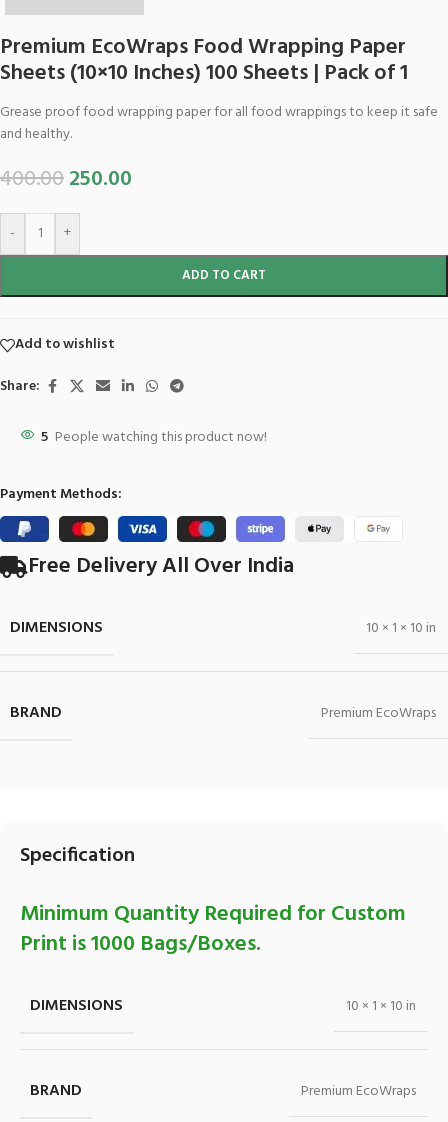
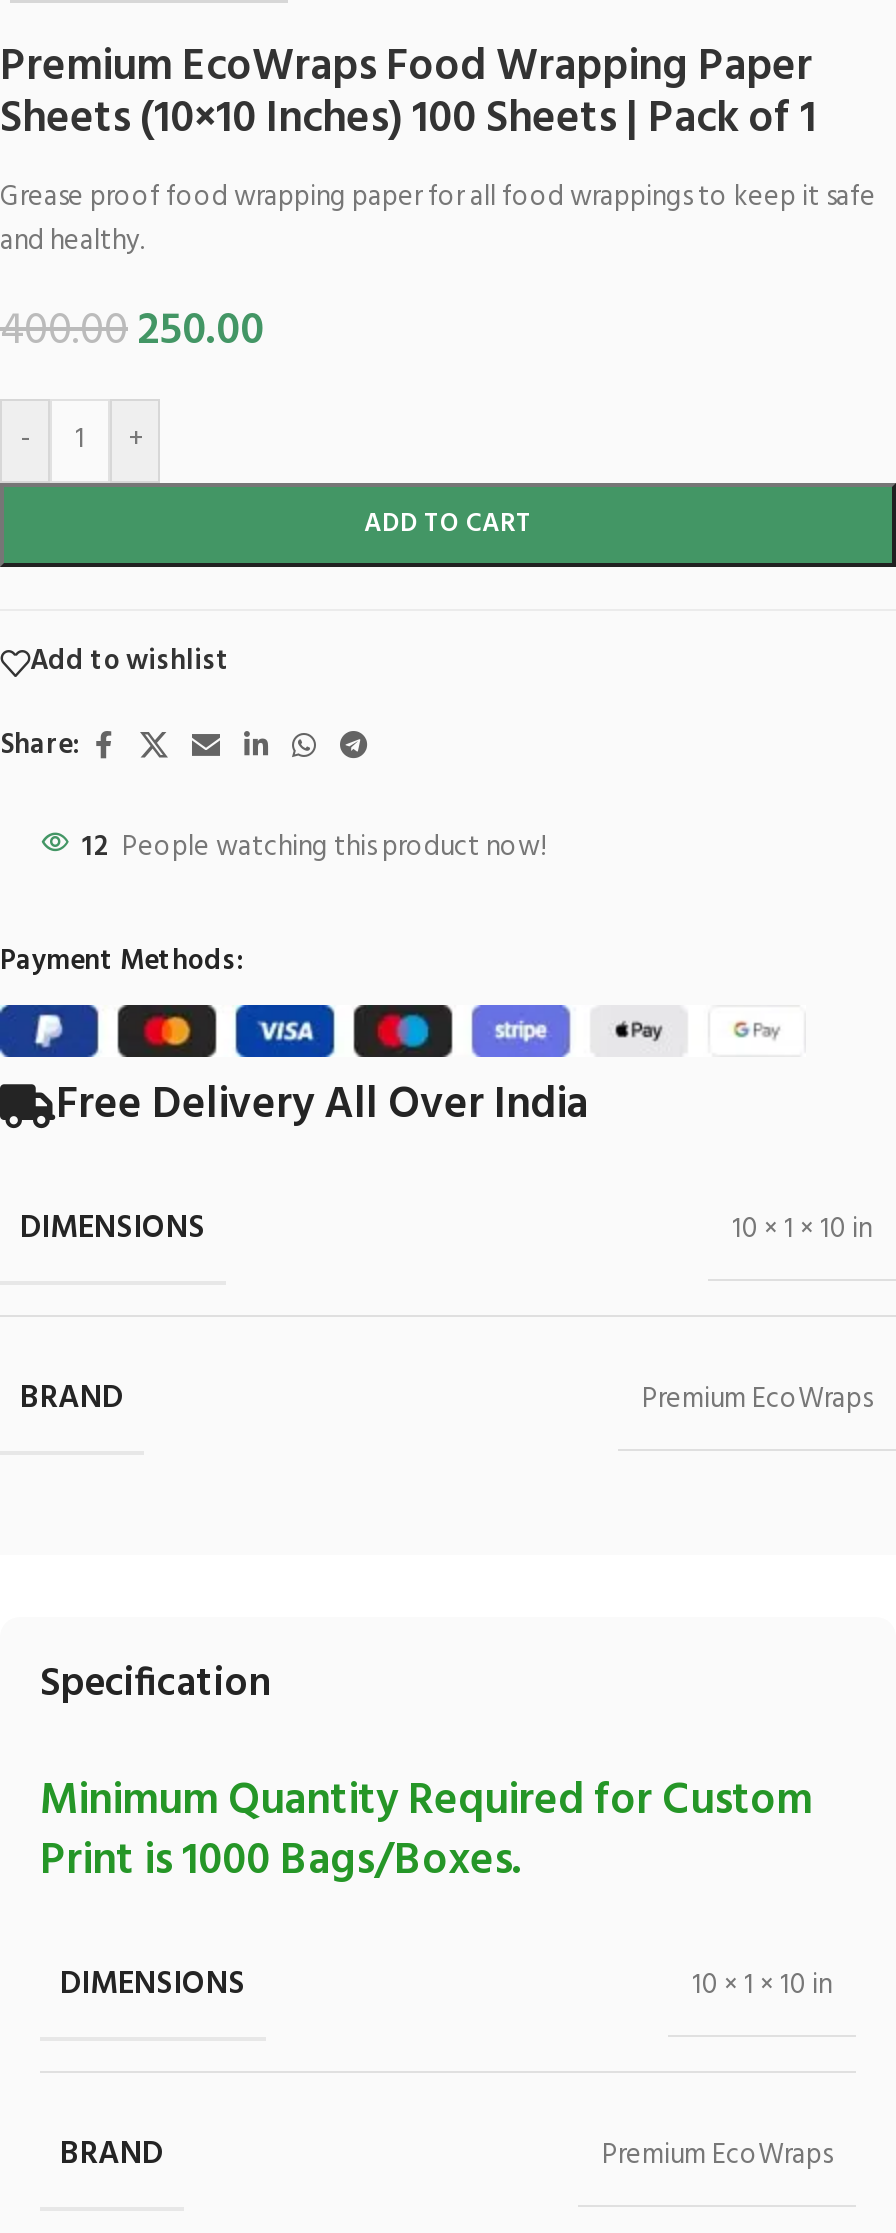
[41,426,267,449] 5 People watching this product now! -> [82,825,546,871] 12 People watching this product now!

